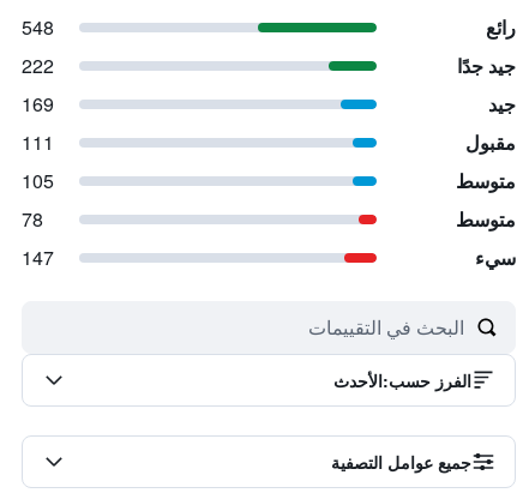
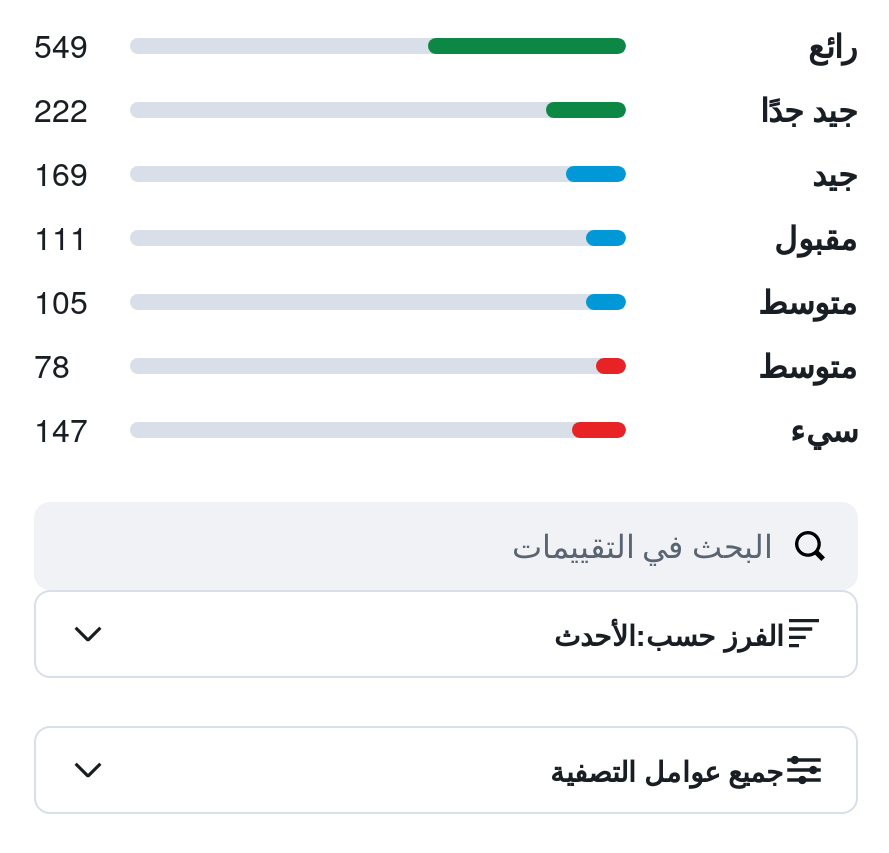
[22,13,54,41] 548 -> [34,22,88,68] 549

